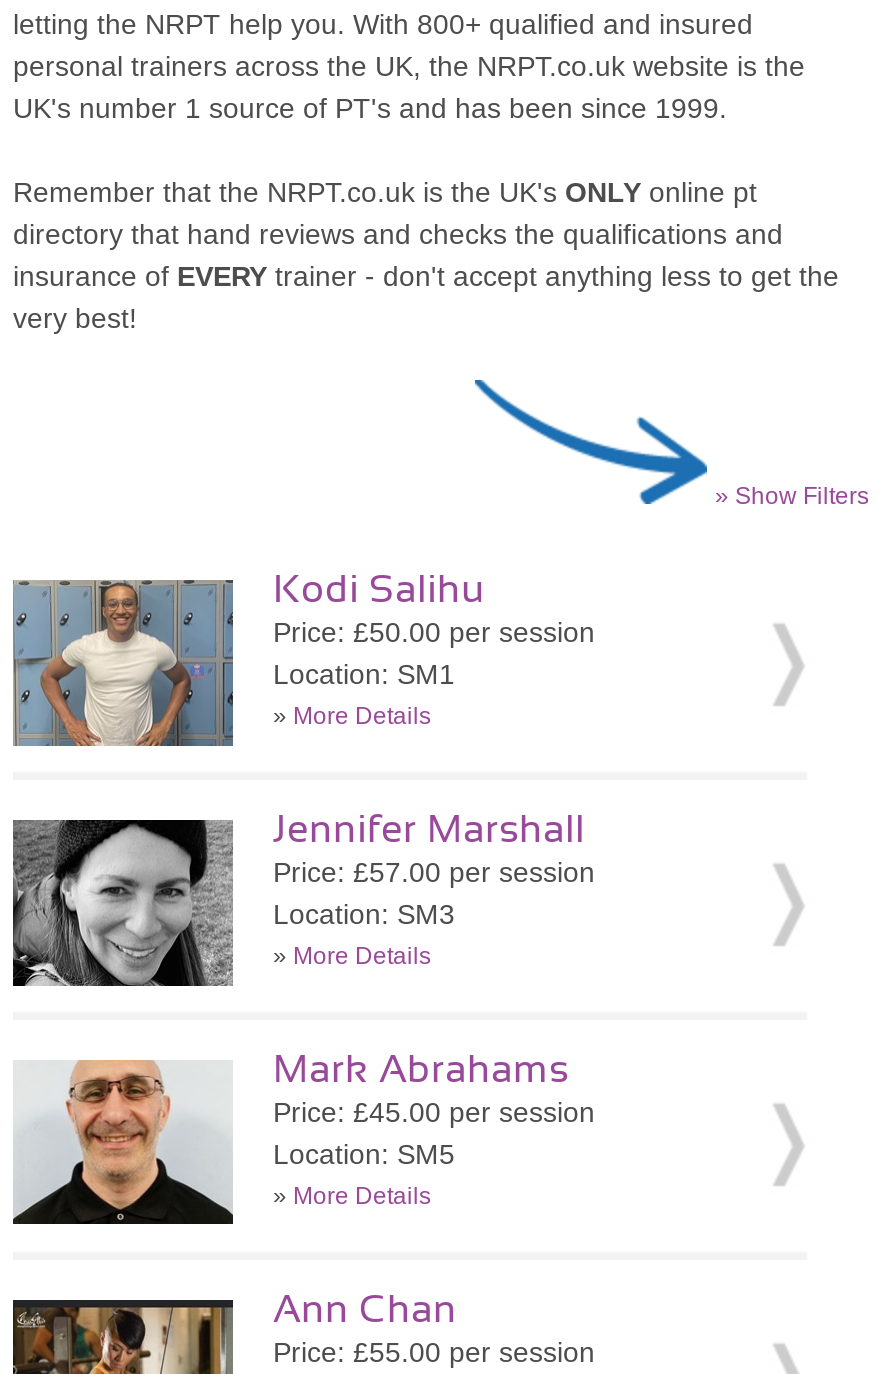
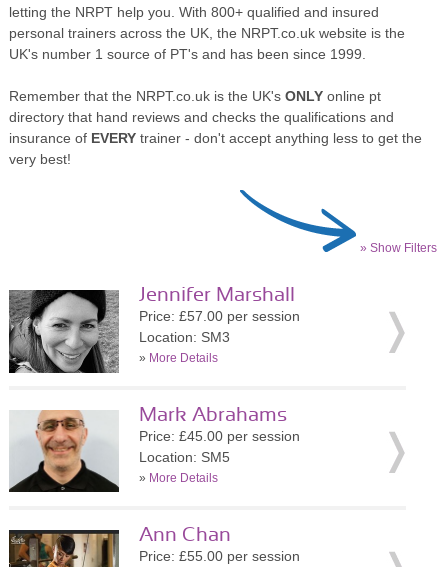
[13,570,595,746] [image] | Kodi Salihu | Price: £50.00 per session | Location: SM1 | » More Details -> none

